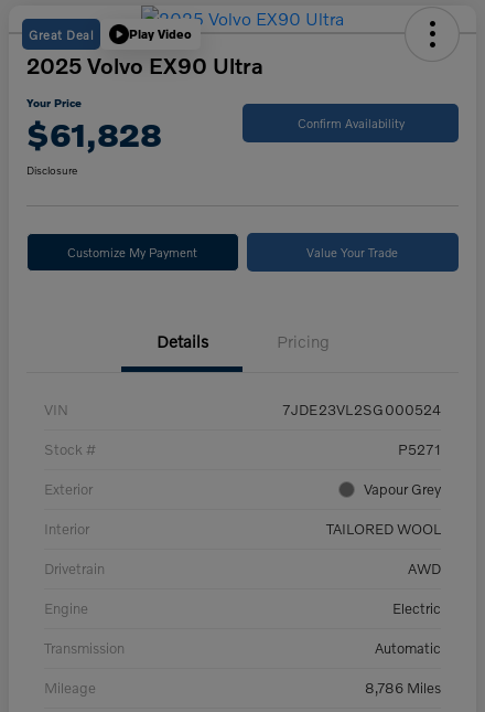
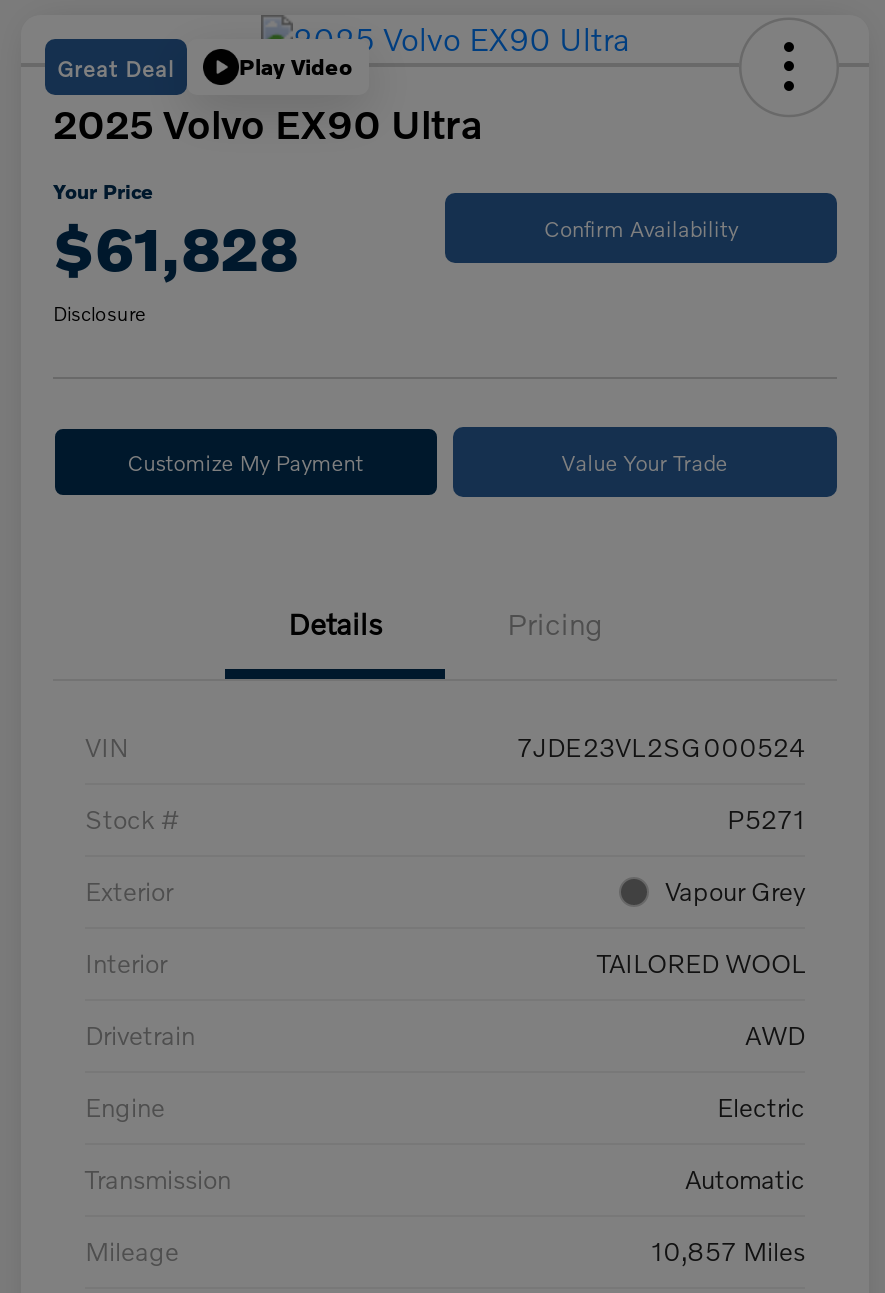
[365,679,441,696] 8,786 Miles -> [651,1235,805,1267] 10,857 Miles

